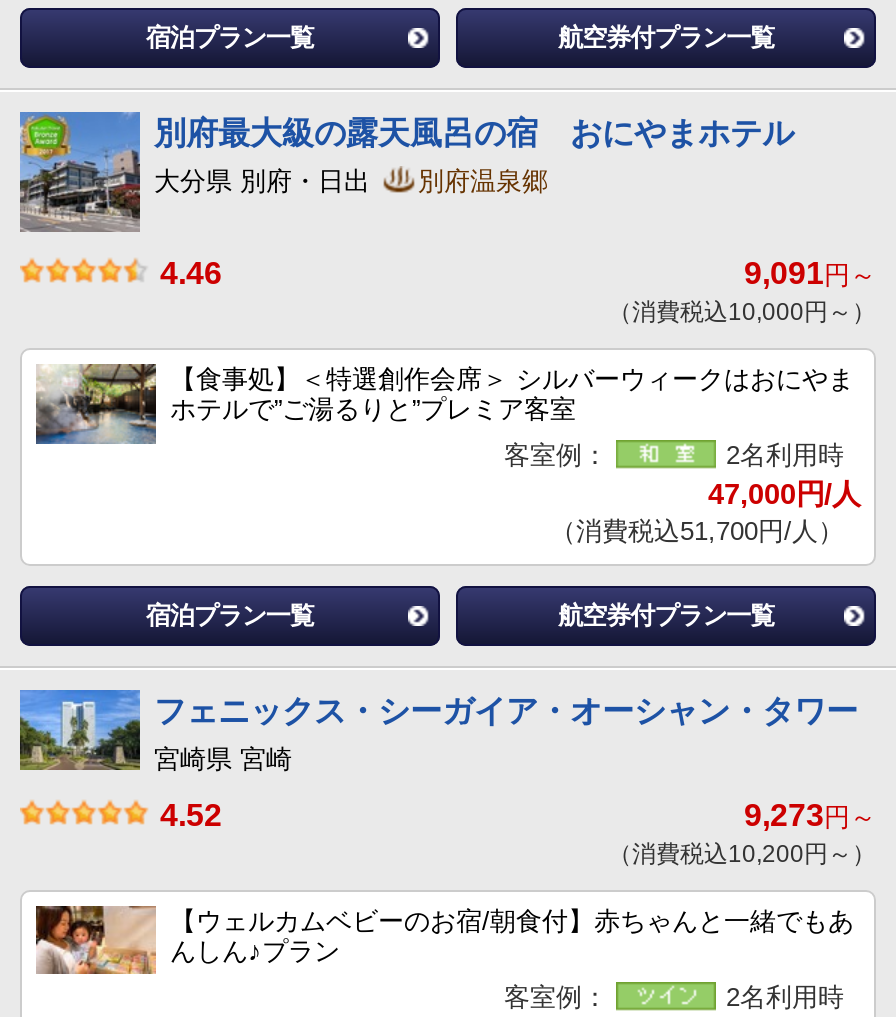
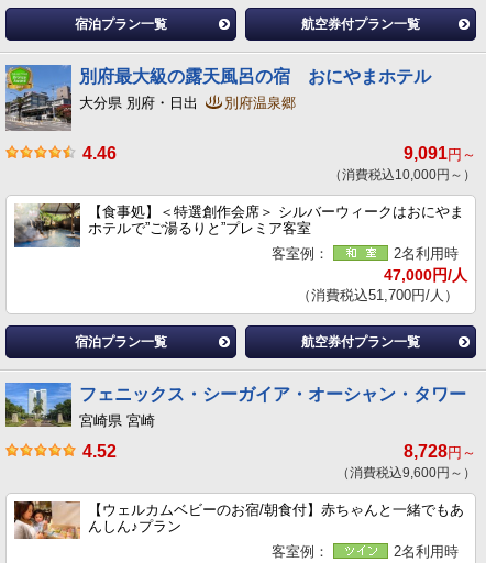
[744,798,876,832] 9,273円～ -> [404,442,476,461] 8,728円～
[608,840,876,868] （消費税込10,200円～） -> [336,466,476,481] （消費税込9,600円～）

